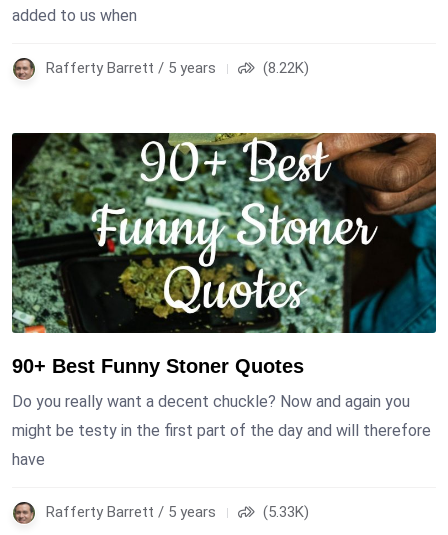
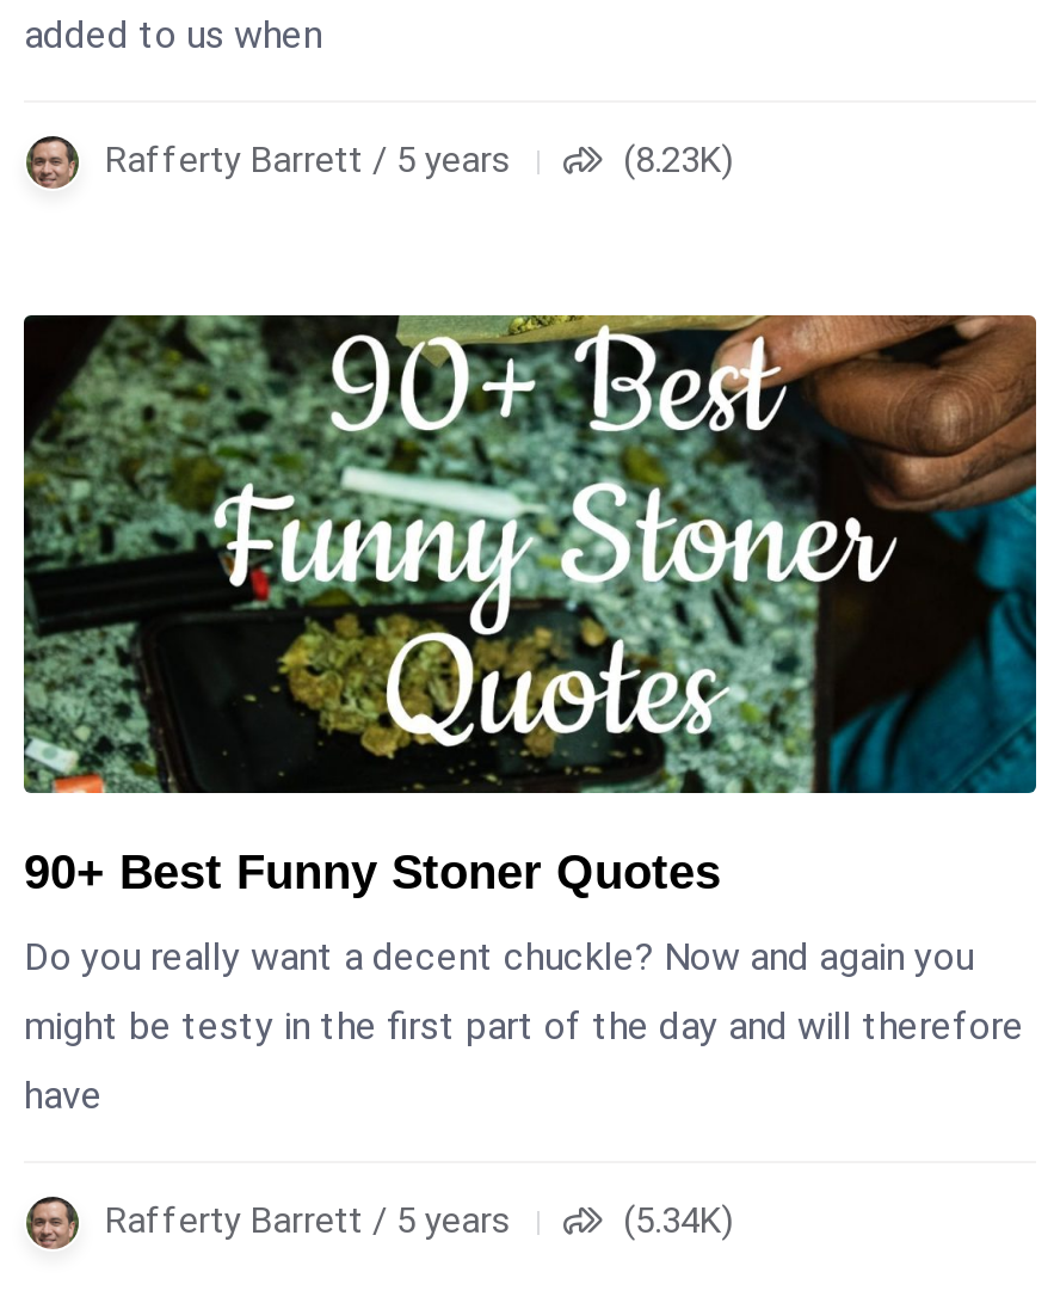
[259,59,309,77] (8.22K) -> [614,138,733,181] (8.23K)
[259,503,309,521] (5.33K) -> [614,1198,733,1241] (5.34K)

